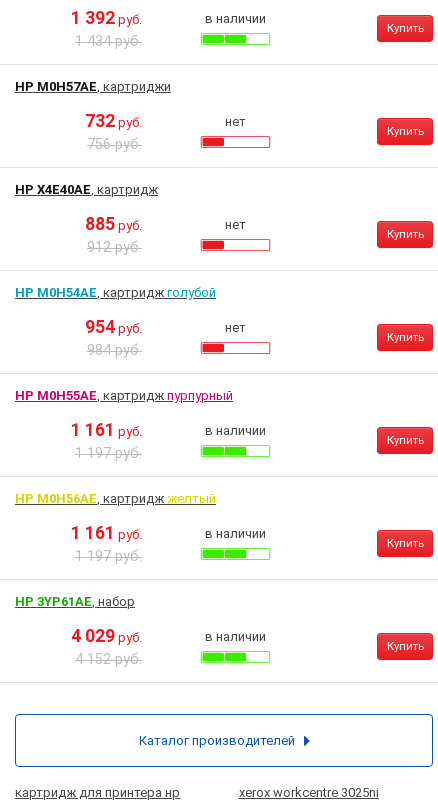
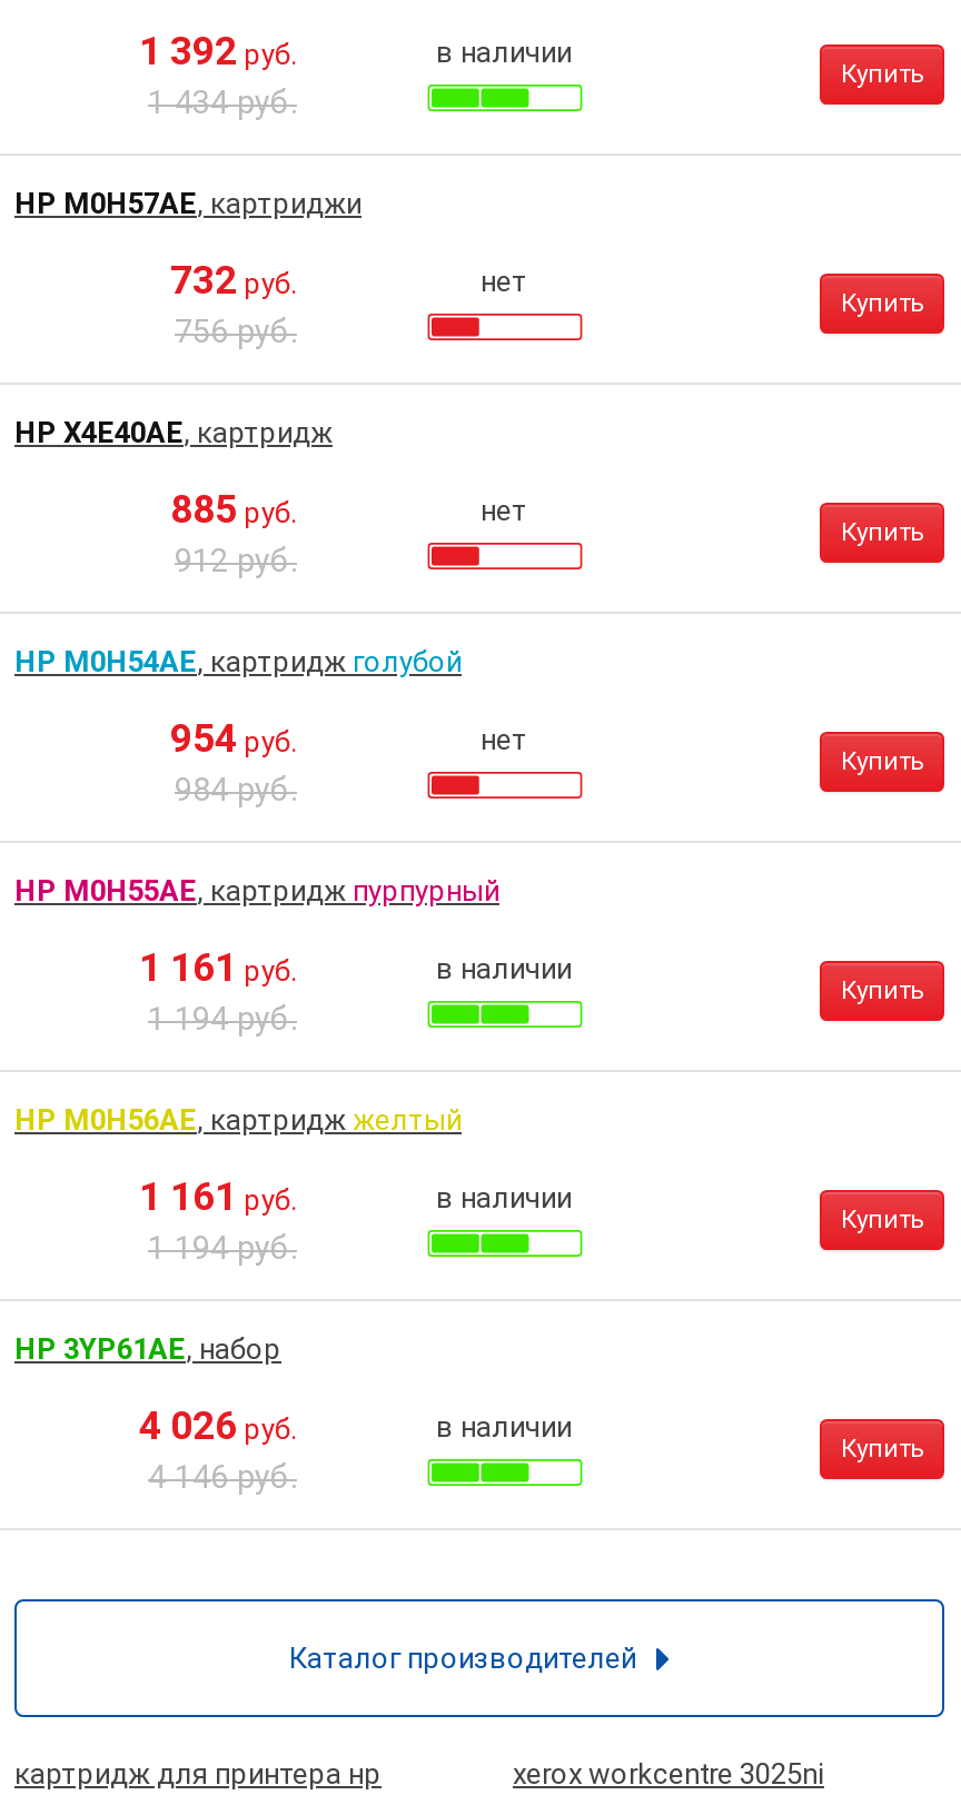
[75,445,142,462] 1 197 руб. -> [148,1001,297,1039] 1 194 руб.
[75,548,142,565] 1 197 руб. -> [148,1230,297,1268] 1 194 руб.
[71,626,142,646] 4 029 руб. -> [139,1404,297,1448] 4 026 руб.
[75,651,142,668] 4 152 руб. -> [148,1459,297,1497] 4 146 руб.

